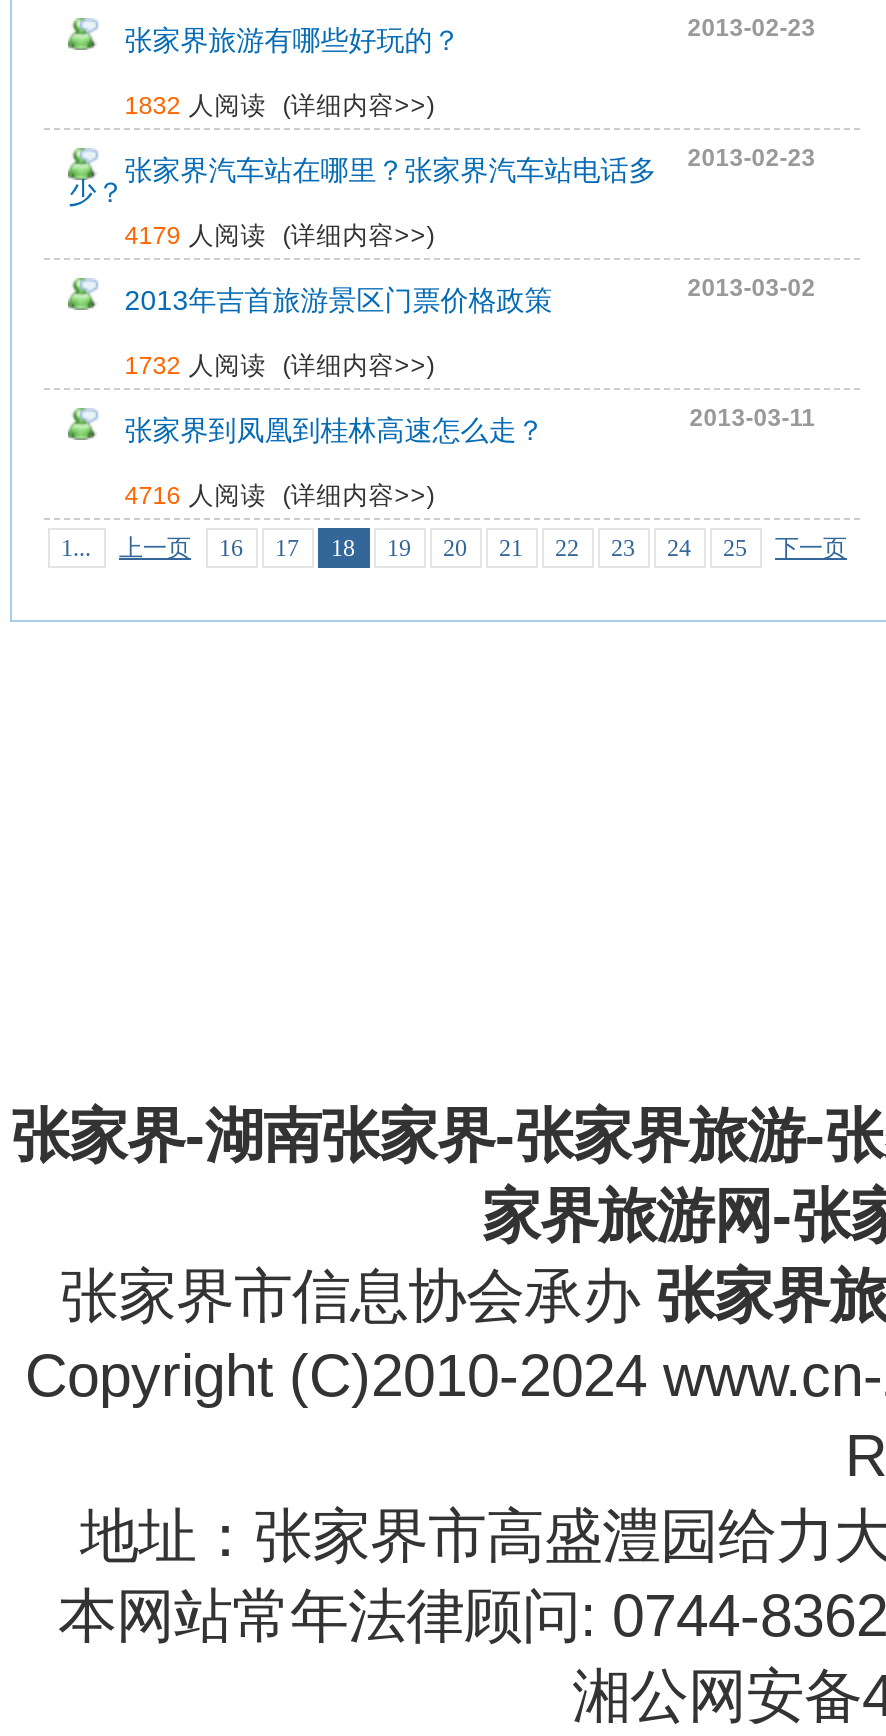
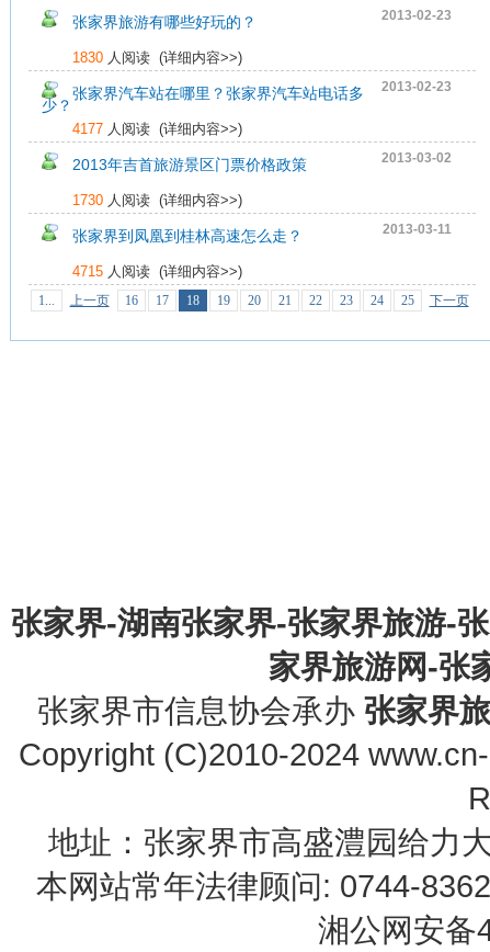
[45,92,435,120] 1832人阅读 (详细内容>>) -> [29,50,243,66] 1830人阅读 (详细内容>>)
[45,222,435,250] 4179人阅读 (详细内容>>) -> [29,122,243,137] 4177人阅读 (详细内容>>)
[45,352,435,380] 1732人阅读 (详细内容>>) -> [29,193,243,208] 1730人阅读 (详细内容>>)
[45,482,435,510] 4716人阅读 (详细内容>>) -> [29,264,243,280] 4715人阅读 (详细内容>>)

